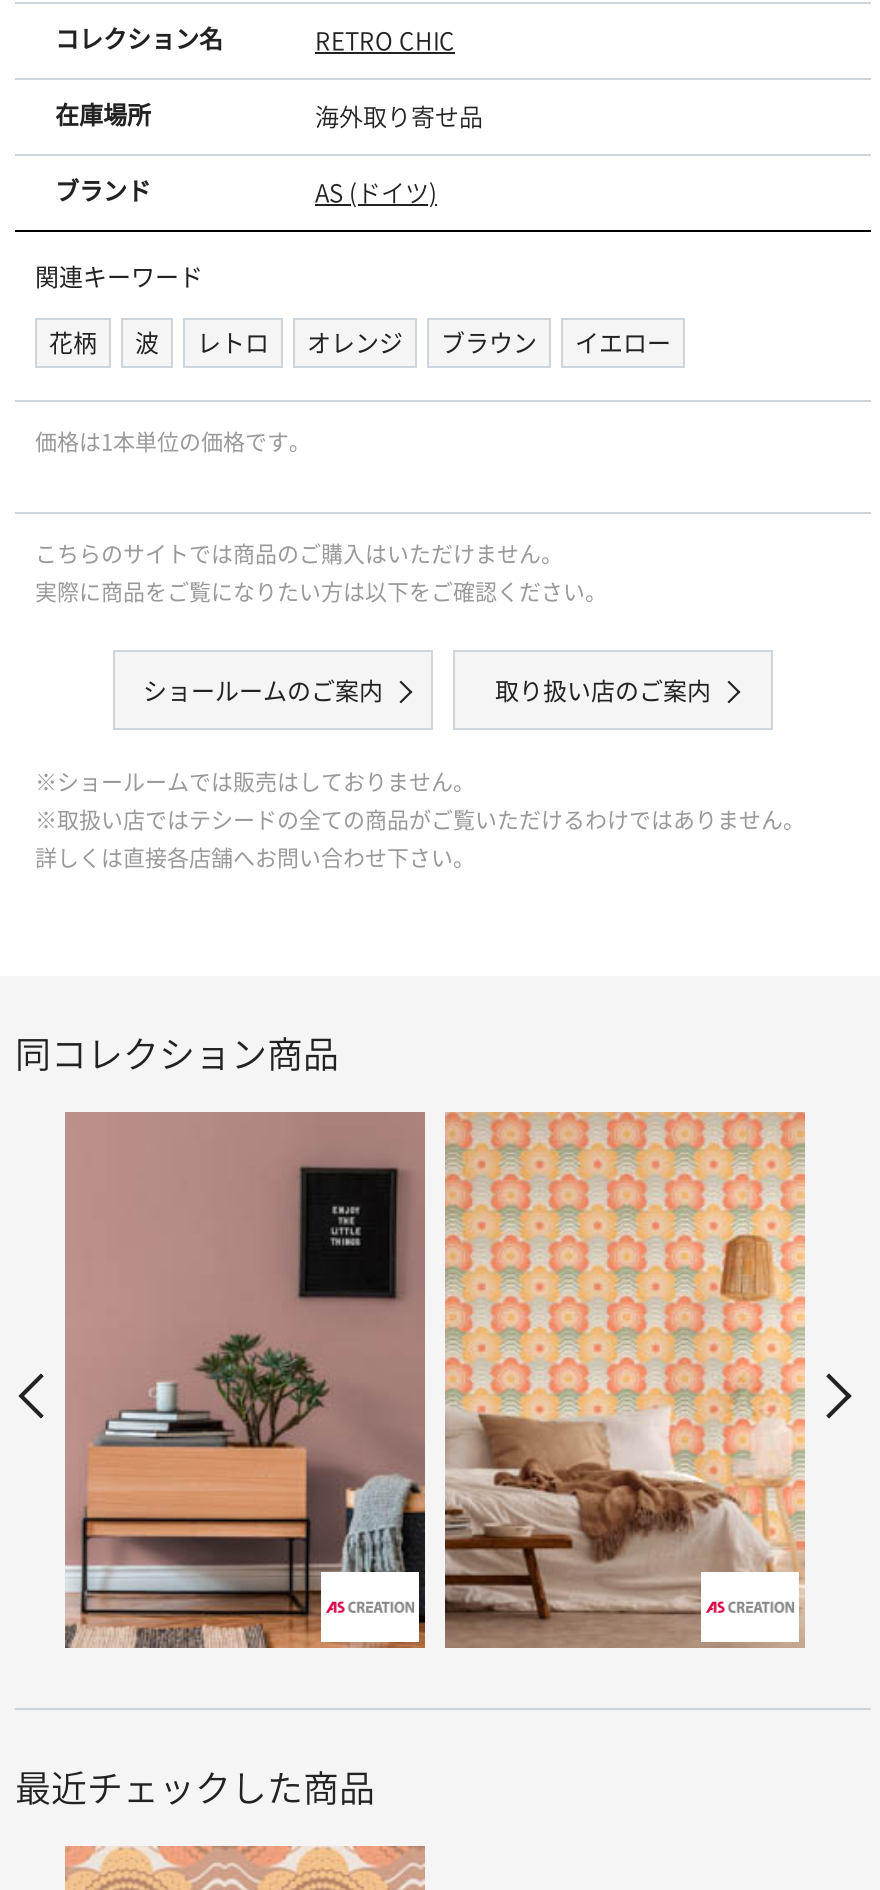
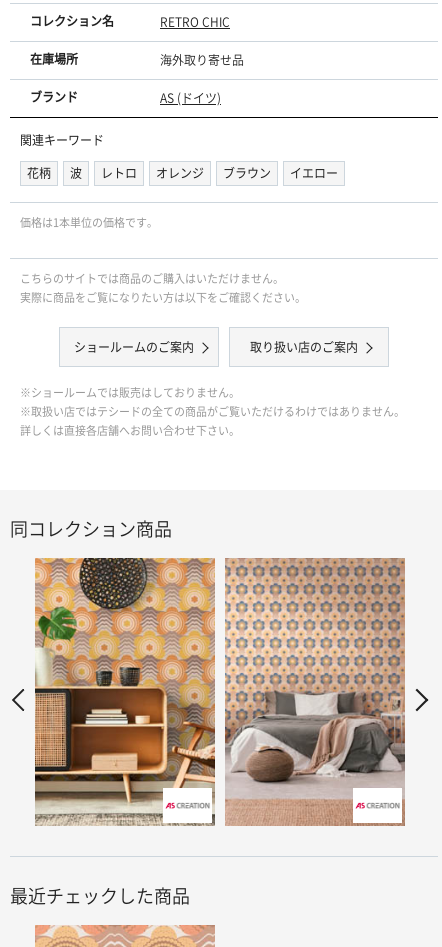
[63,1112,427,1648] [image] -> [34,557,216,826] [image]
[443,1112,805,1648] [image] -> [224,558,406,826] [image]

